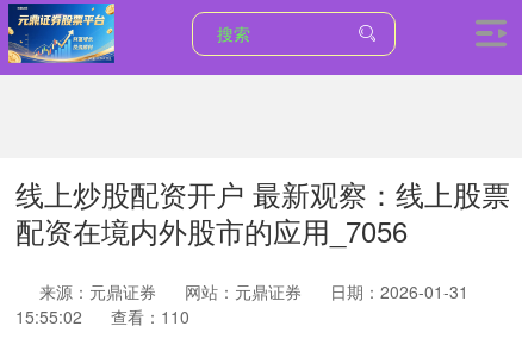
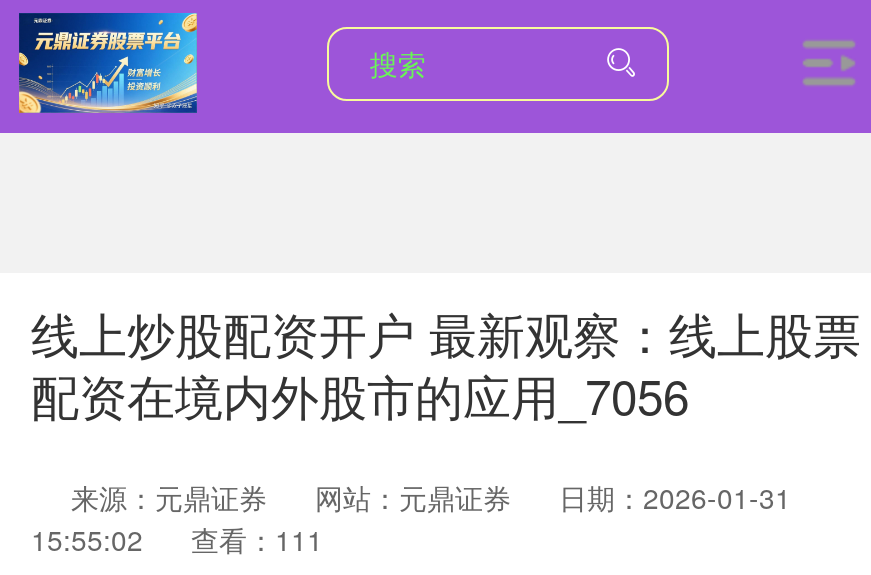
[15,305,189,328] 15:55:02 查看：110 -> [31,519,323,559] 15:55:02 查看：111

